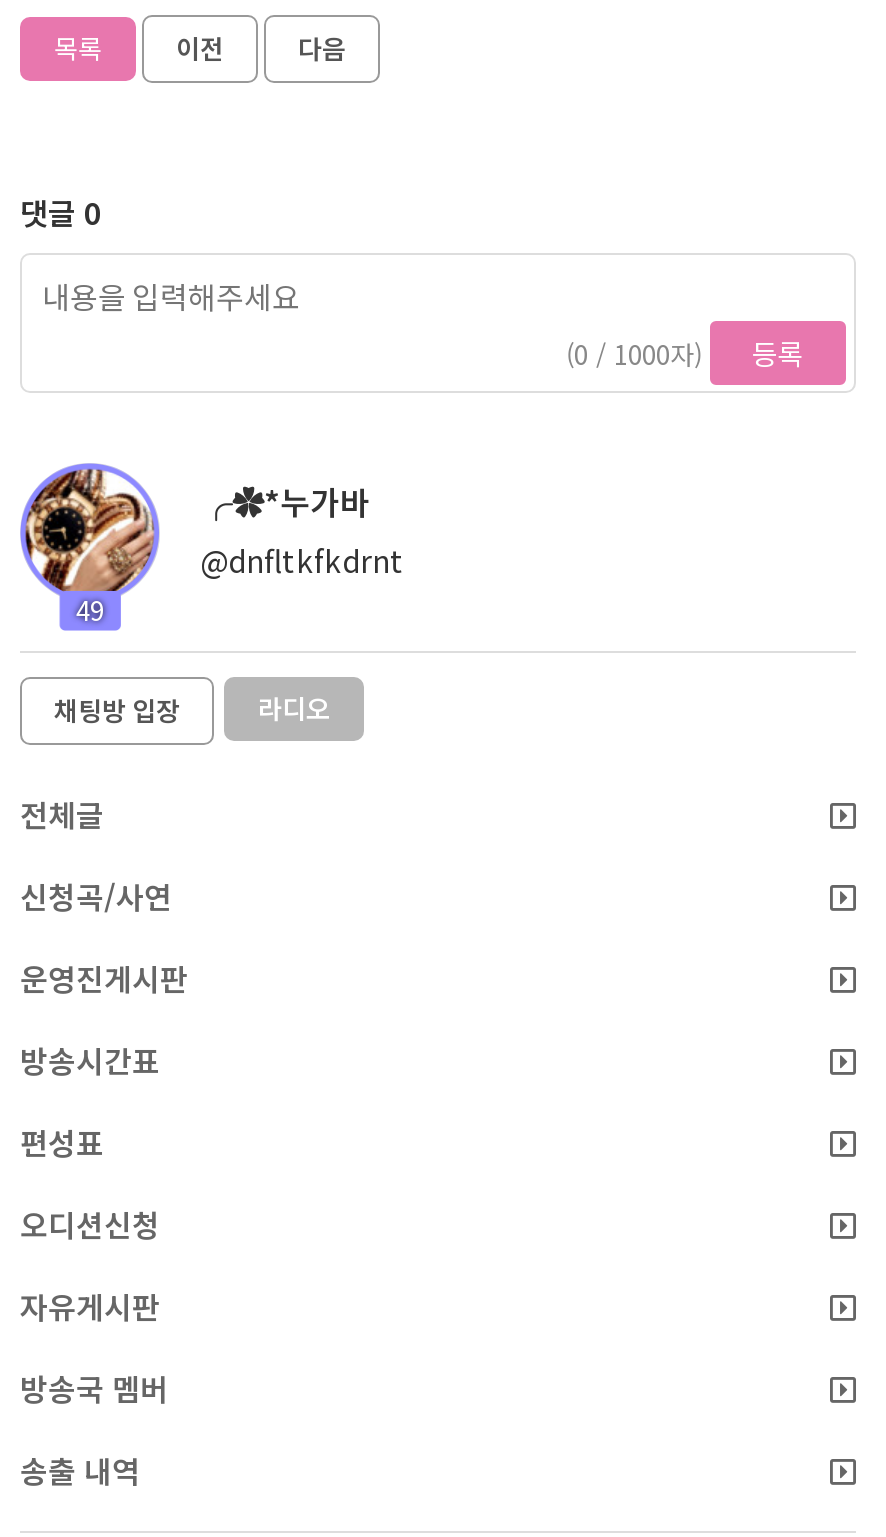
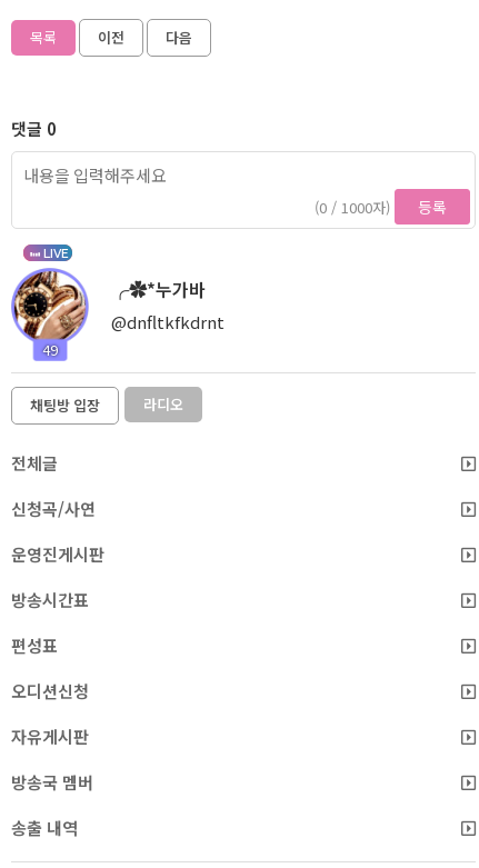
none -> [40,247,69,261] LIVE

